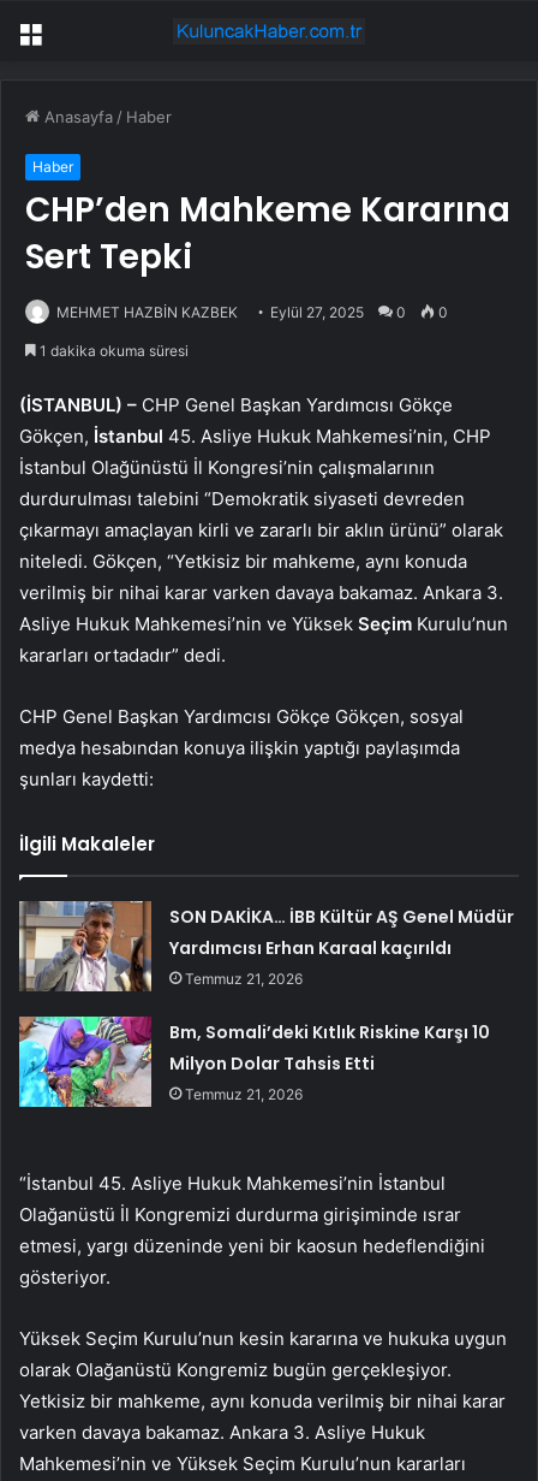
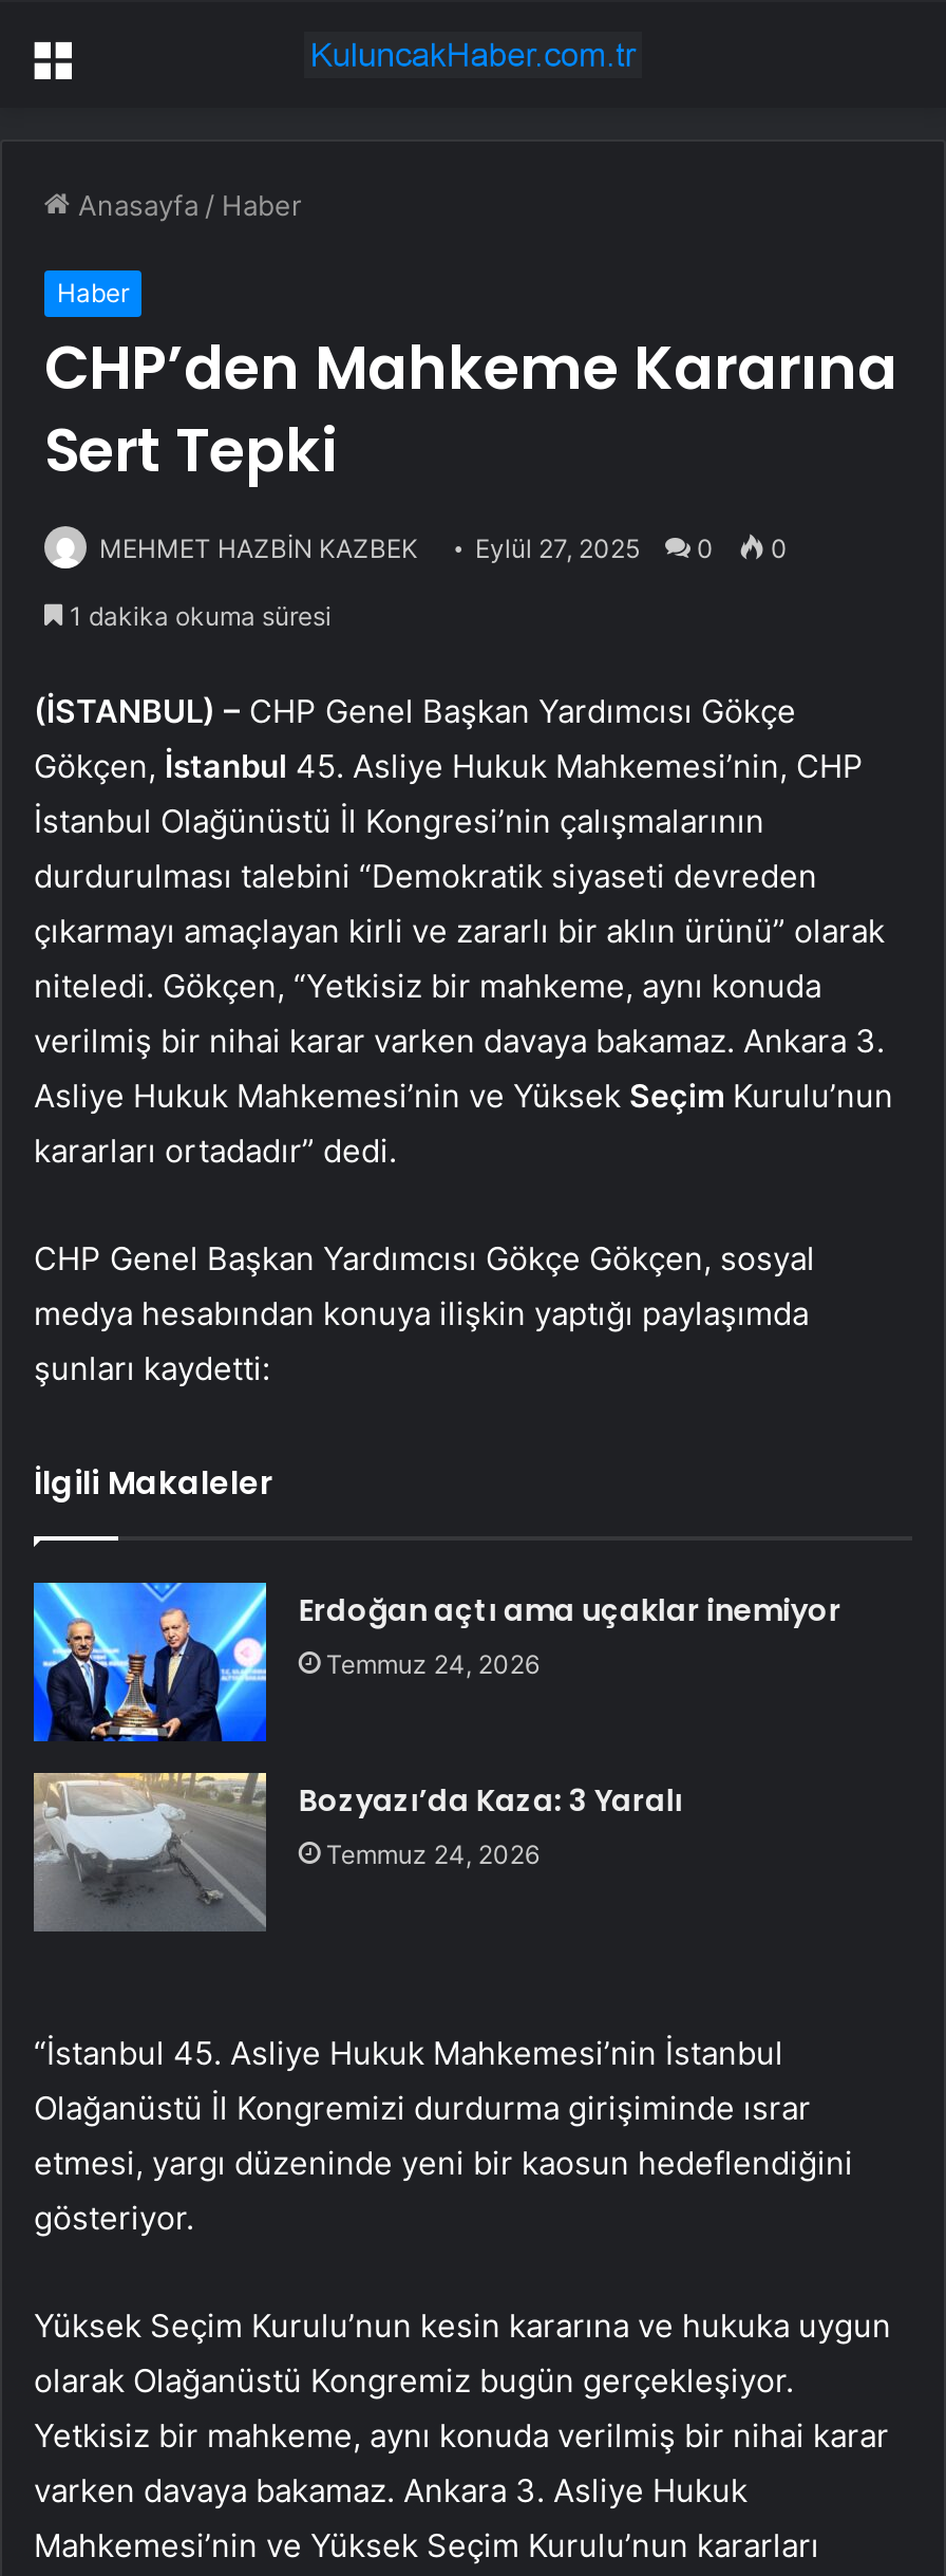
[18,900,514,993] [image] | SON DAKİKA… İBB Kültür AŞ Genel Müdür | Yardımcısı Erhan Karaal kaçırıldı | Temmuz 21, 2026 -> [32,1581,841,1743] [image] | Erdoğan açtı ama uçaklar inemiyor | Temmuz 24, 2026
[18,1015,490,1108] [image] | Bm, Somali’deki Kıtlık Riskine Karşı 10 | Milyon Dolar Tahsis Etti | Temmuz 21, 2026 -> [32,1771,683,1934] [image] | Bozyazı’da Kaza: 3 Yaralı | Temmuz 24, 2026

